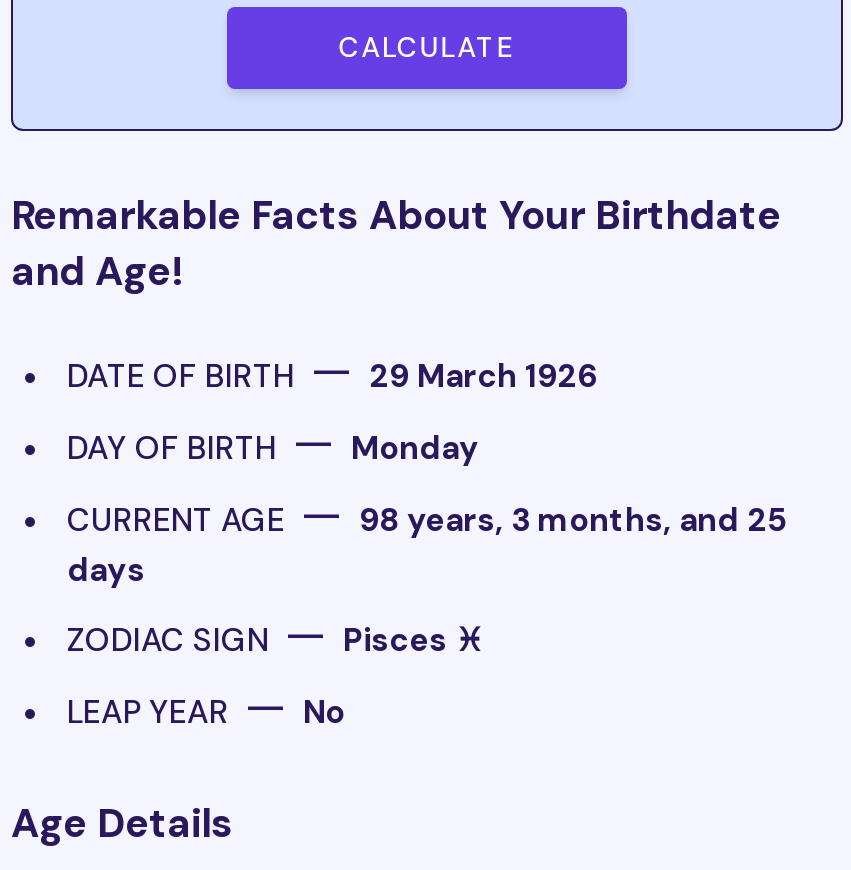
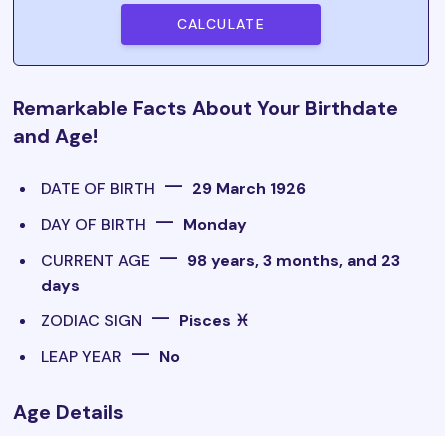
[67,483,787,545] CURRENT AGE — 98 years, 3 months, and 25 -> [41,242,400,273] CURRENT AGE — 98 years, 3 months, and 23

